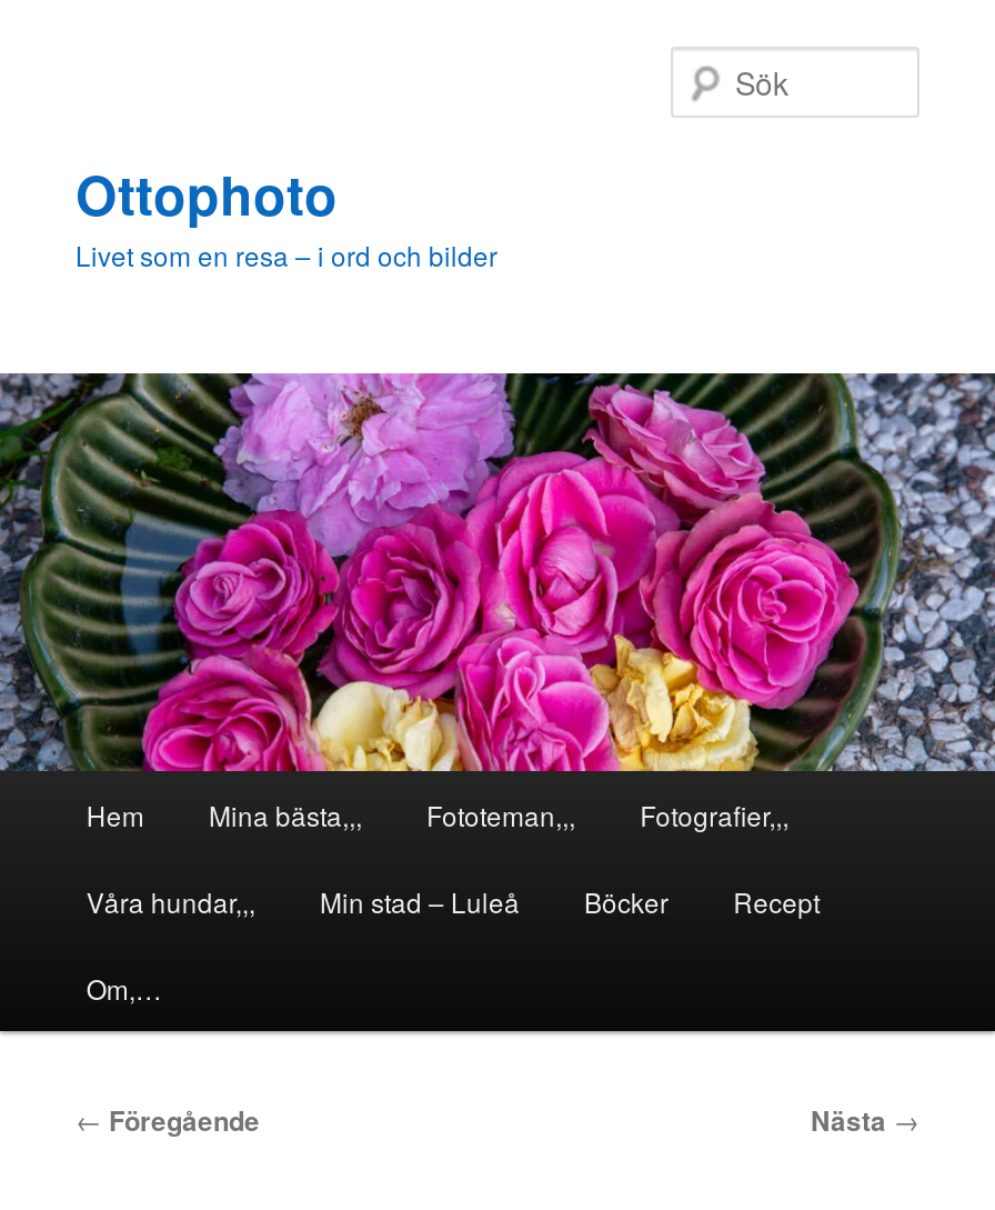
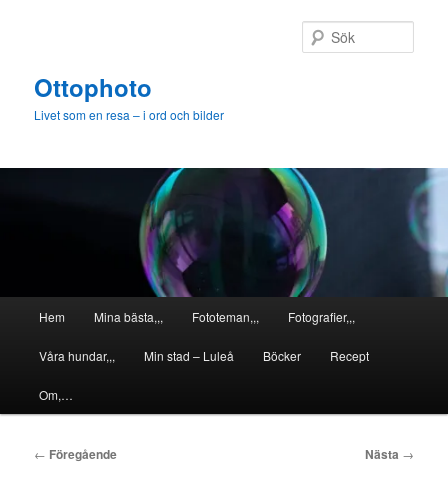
[7,371,988,773] [image] -> [3,167,445,298] [image]

